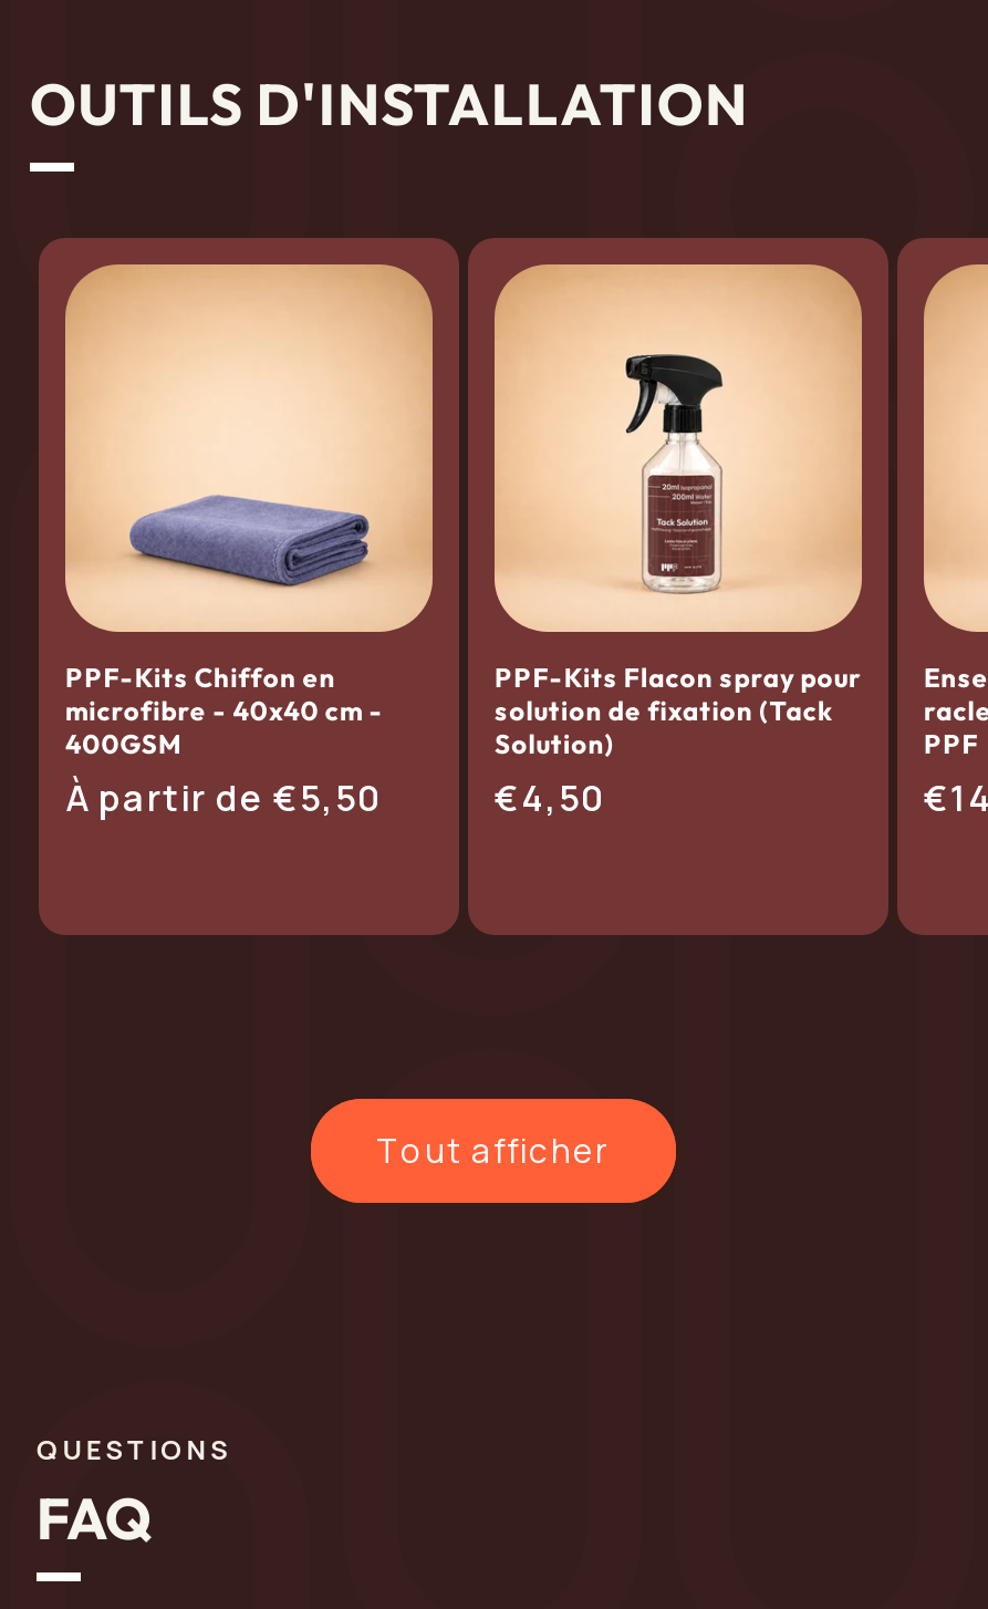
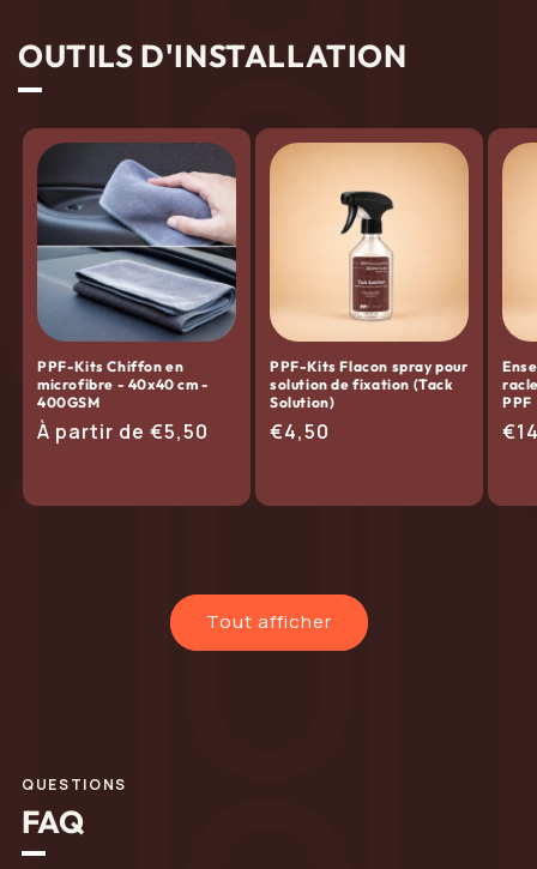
[63,263,435,633] [image] -> [36,141,237,342] [image]

